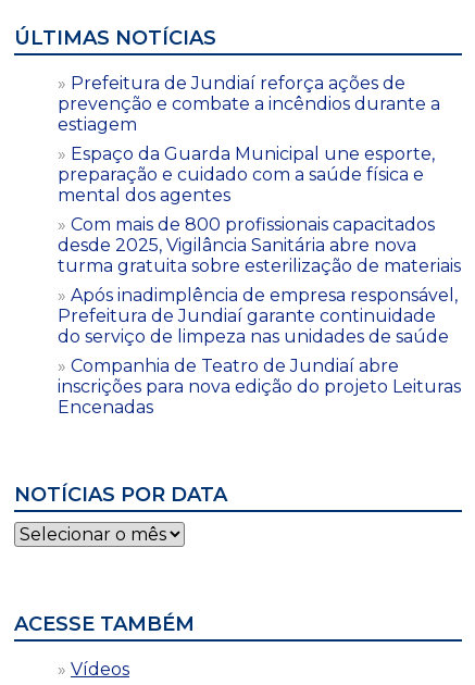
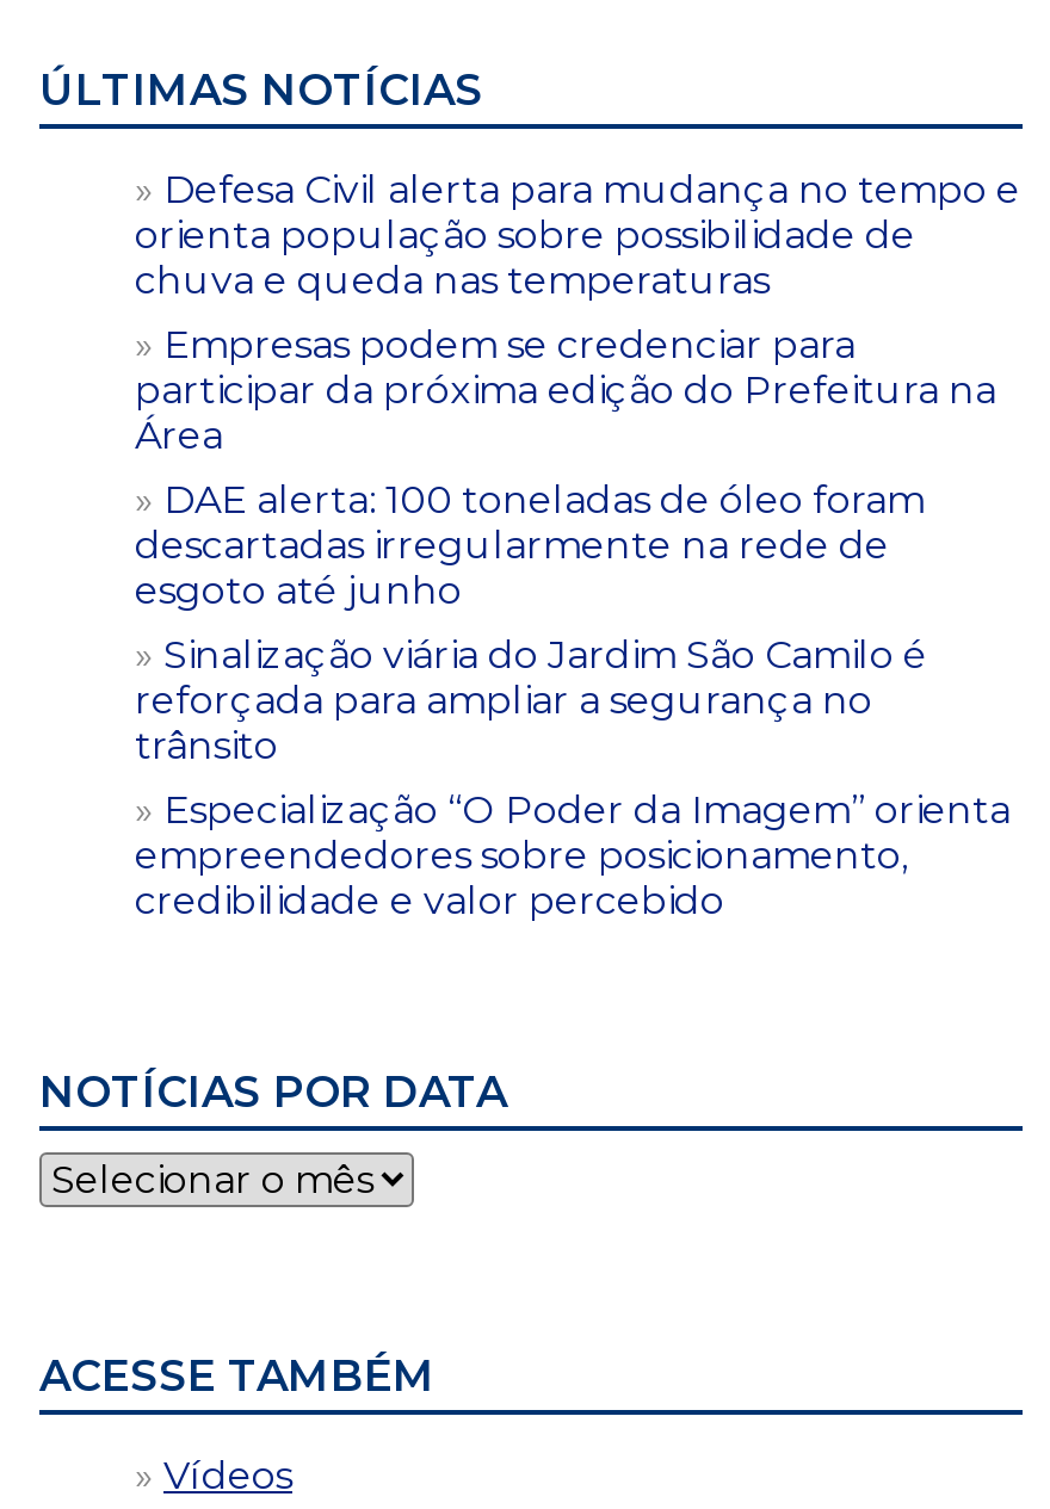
[58,73,461,418] Prefeitura de Jundiaí reforça ações de | prevenção e combate a incêndios durante a | estiagem | Espaço da Guarda Municipal une esporte, | preparação e cuidado com a saúde física e | mental dos agentes | Com mais de 800 profissionais capacitados | desde 2025, Vigilância Sanitária abre nova | turma gratuita sobre esterilização de materiais | Após inadimplência de empresa responsável, | Prefeitura de Jundiaí garante continuidade | do serviço de limpeza nas unidades de saúde | Companhia de Teatro de Jundiaí abre | inscrições para nova edição do projeto Leituras | Encenadas -> [135,167,1020,923] Defesa Civil alerta para mudança no tempo e | orienta população sobre possibilidade de | chuva e queda nas temperaturas | Empresas podem se credenciar para | participar da próxima edição do Prefeitura na | Área | DAE alerta: 100 toneladas de óleo foram | descartadas irregularmente na rede de | esgoto até junho | Sinalização viária do Jardim São Camilo é | reforçada para ampliar a segurança no | trânsito | Especialização “O Poder da Imagem” orienta | empreendedores sobre posicionamento, | credibilidade e valor percebido

